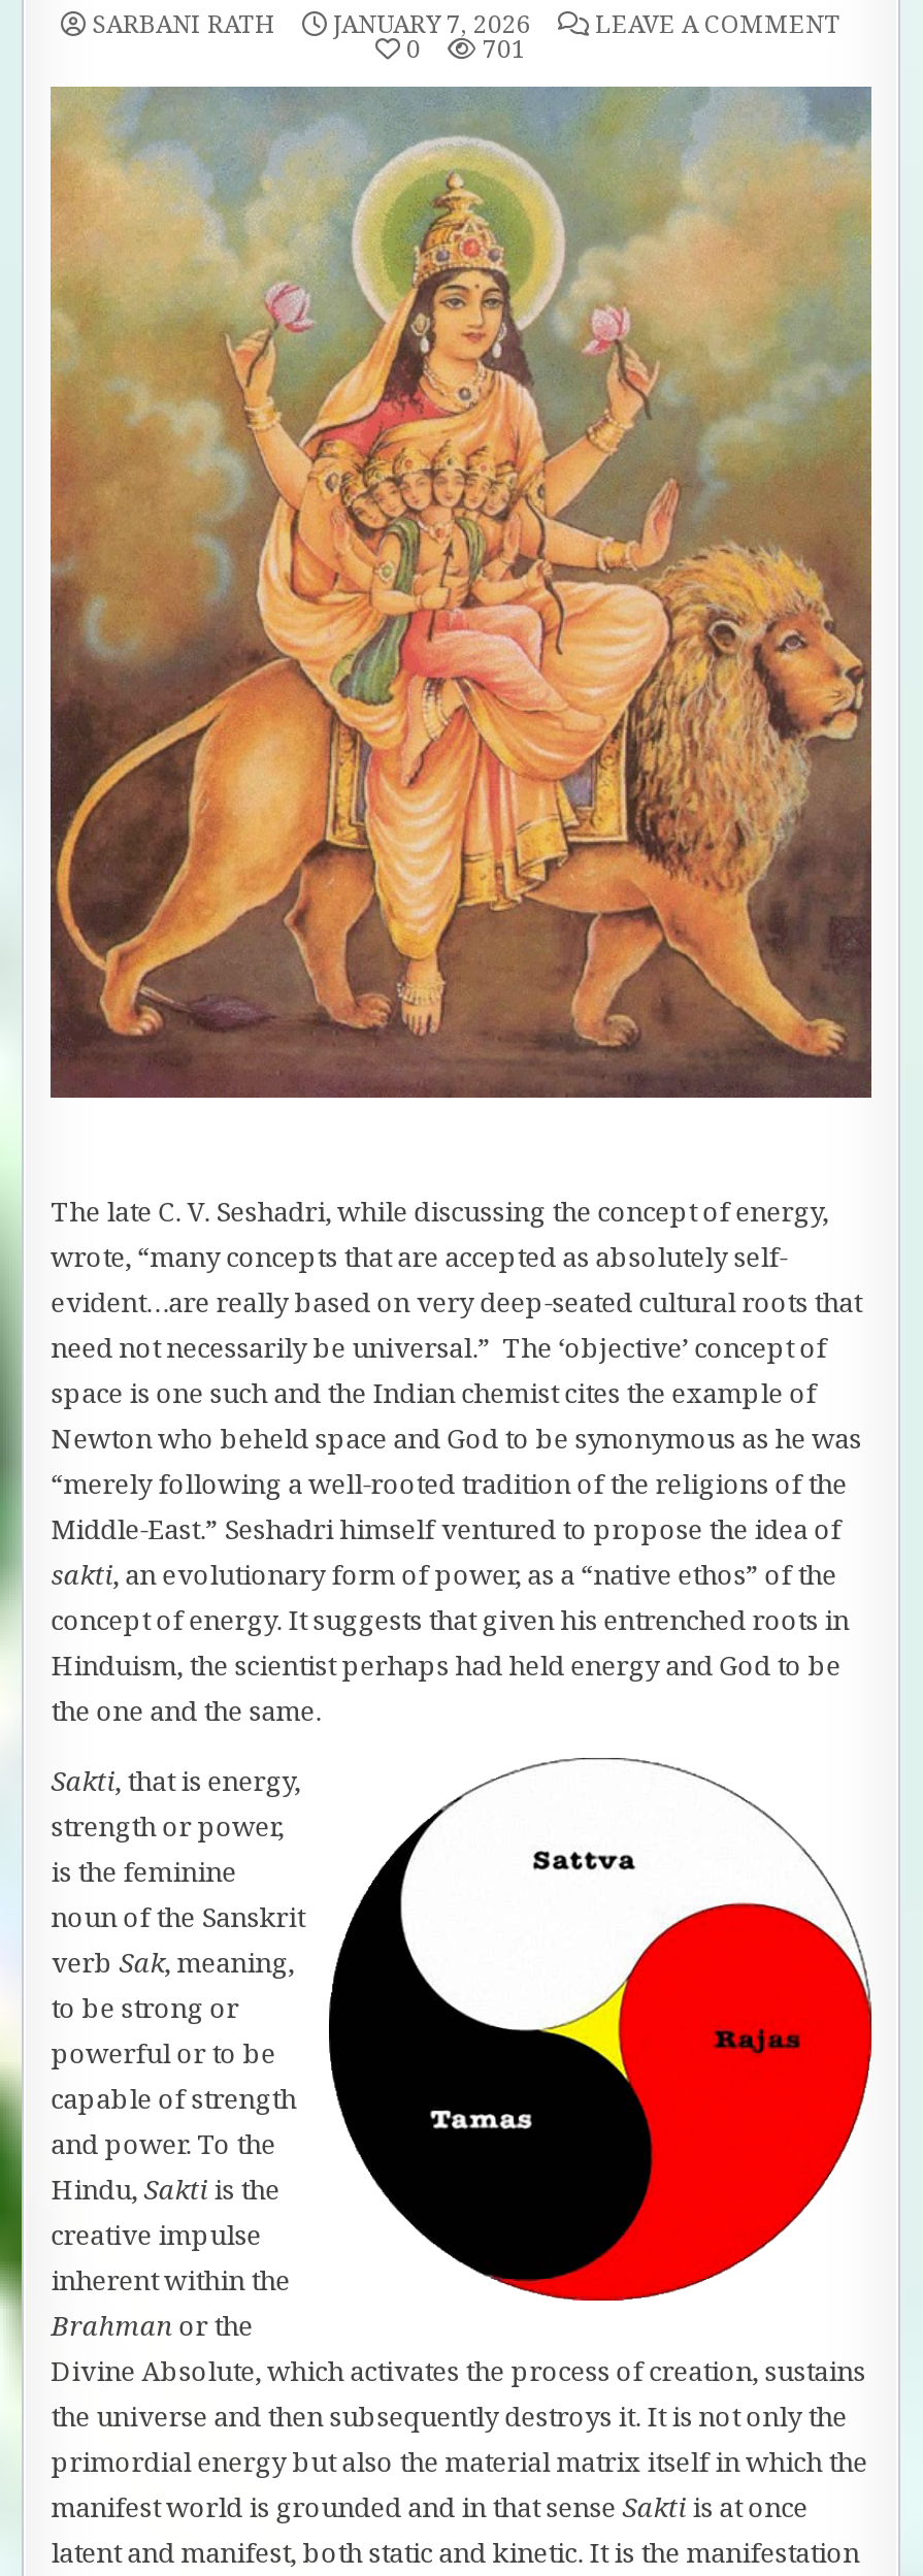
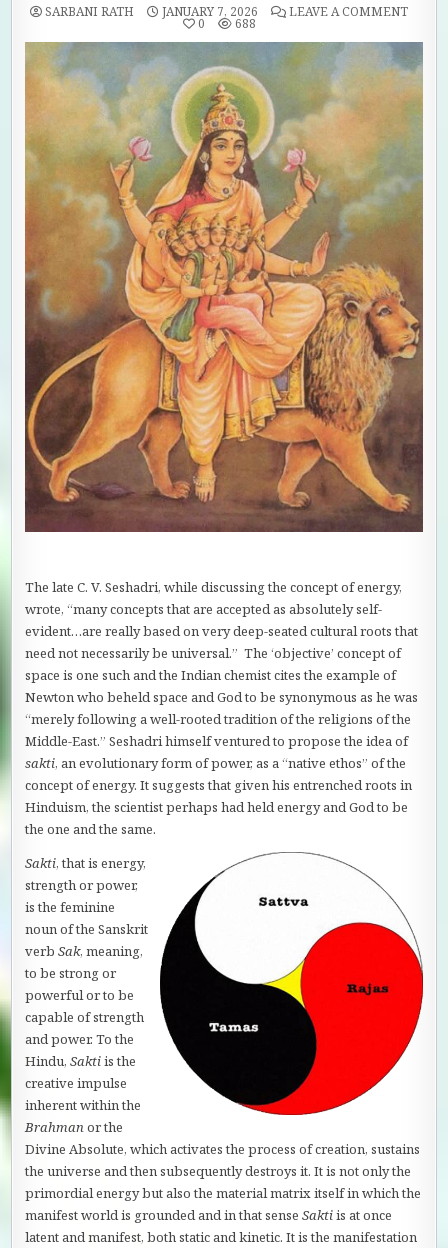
[483,31,526,66] 701 -> [234,15,255,32] 688

